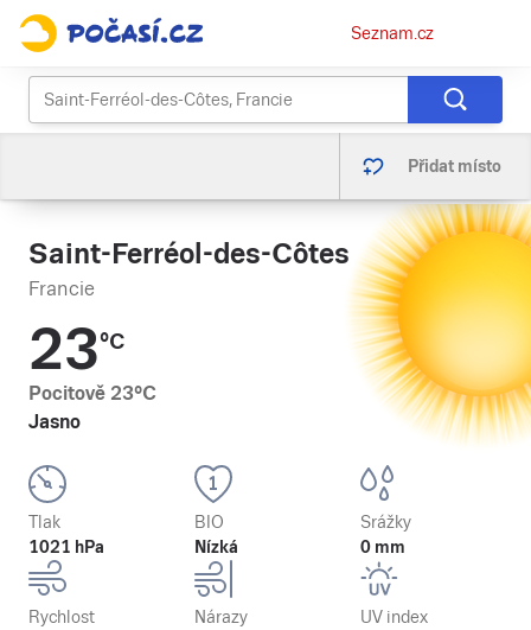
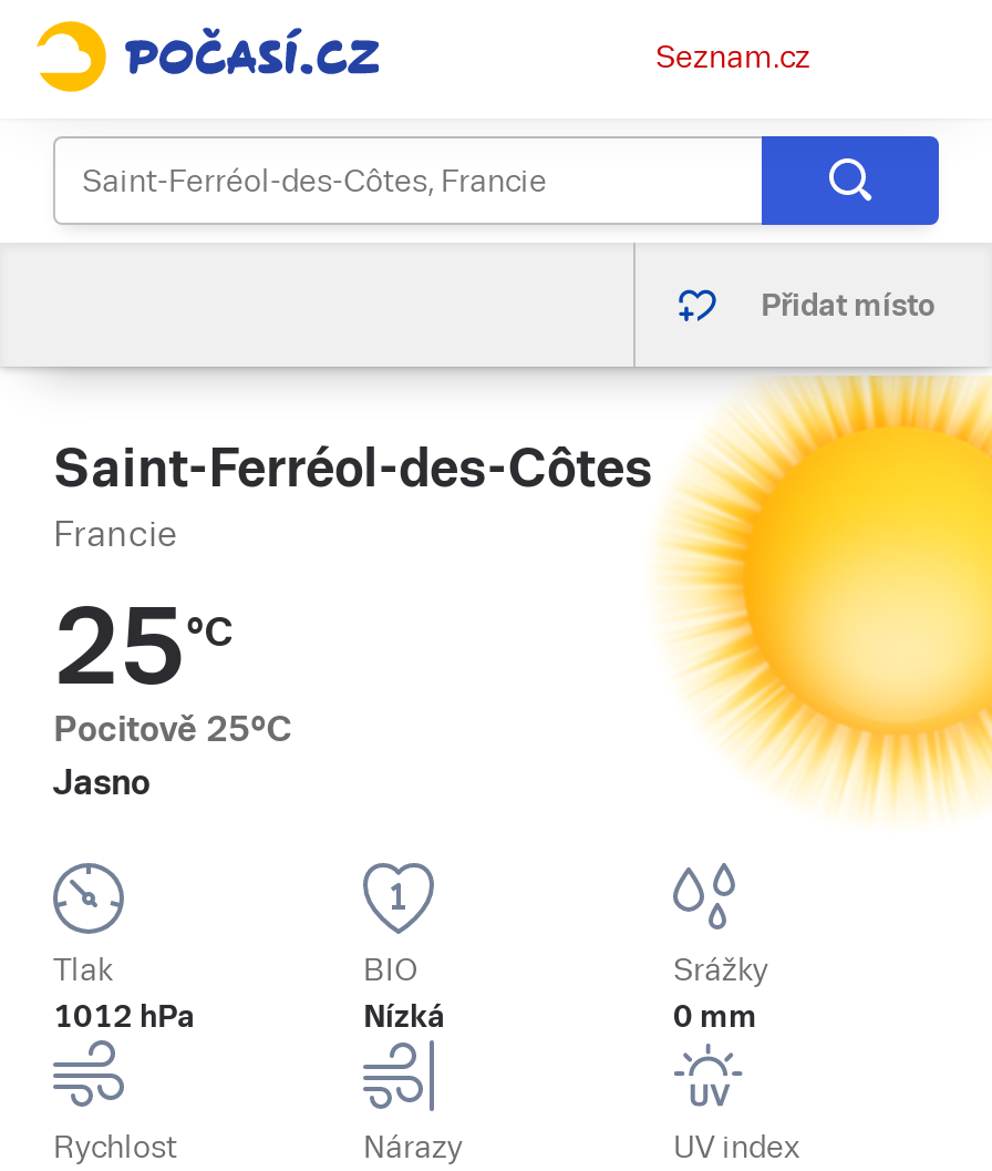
[28,317,124,382] 23°C -> [53,586,232,708] 25°C
[28,382,156,405] Pocitově 23°C -> [53,708,292,750] Pocitově 25°C
[28,537,104,556] 1021 hPa -> [53,998,195,1034] 1012 hPa

